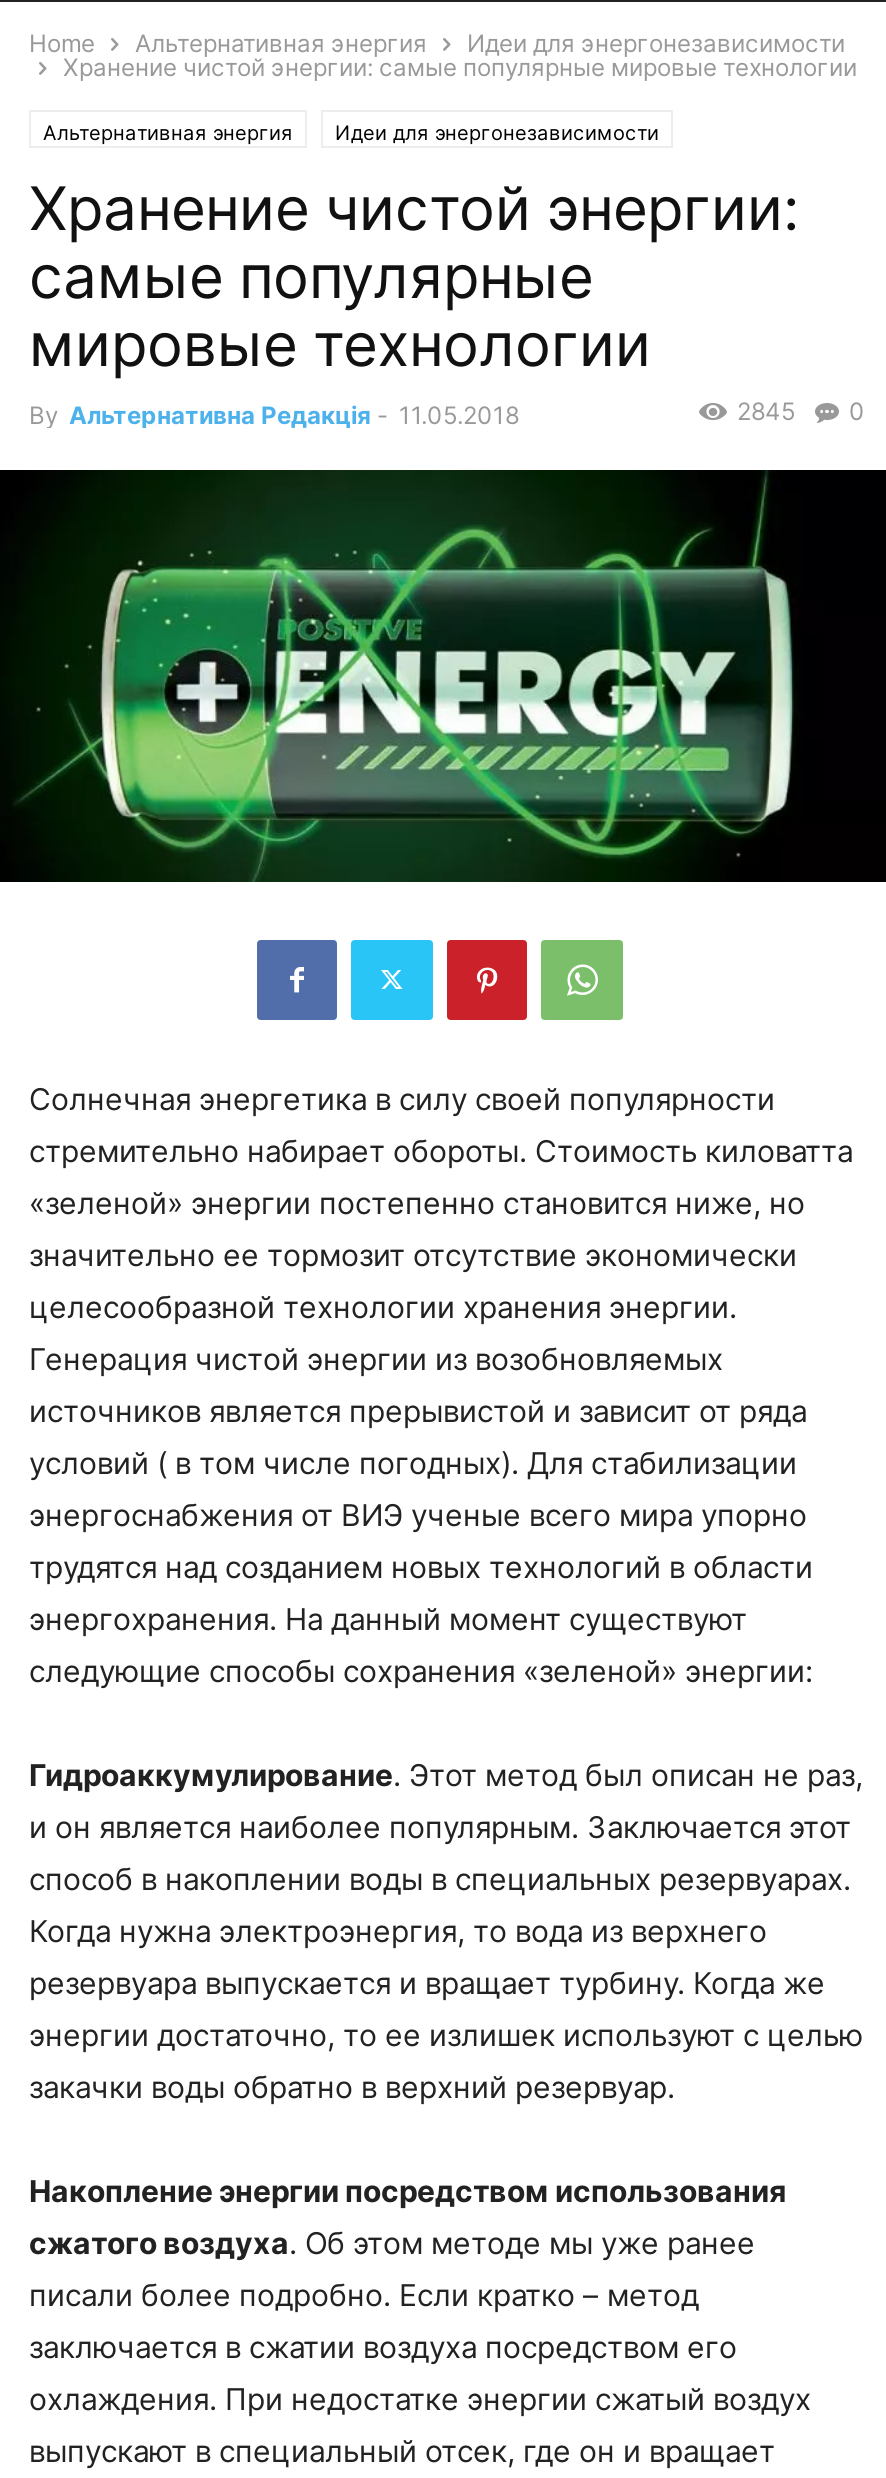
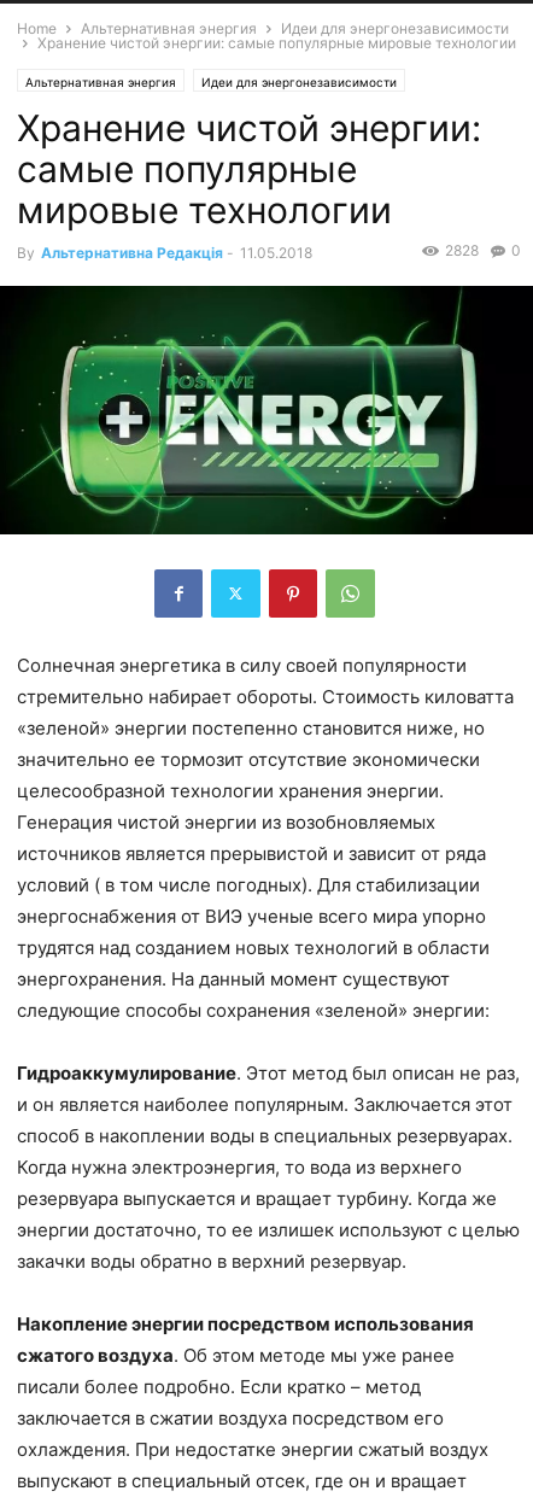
[737,396,865,426] 2845 0 -> [445,241,521,259] 2828 0

